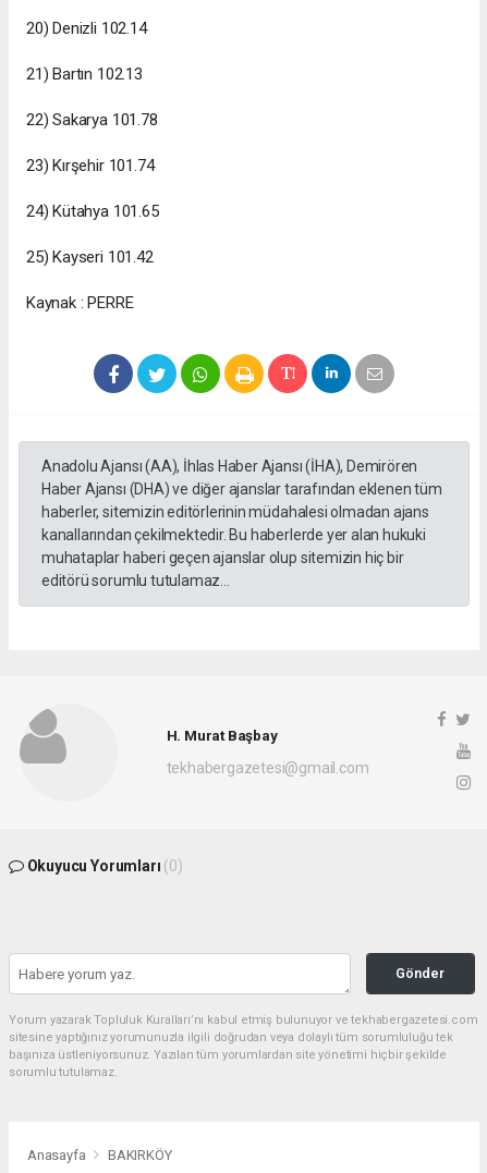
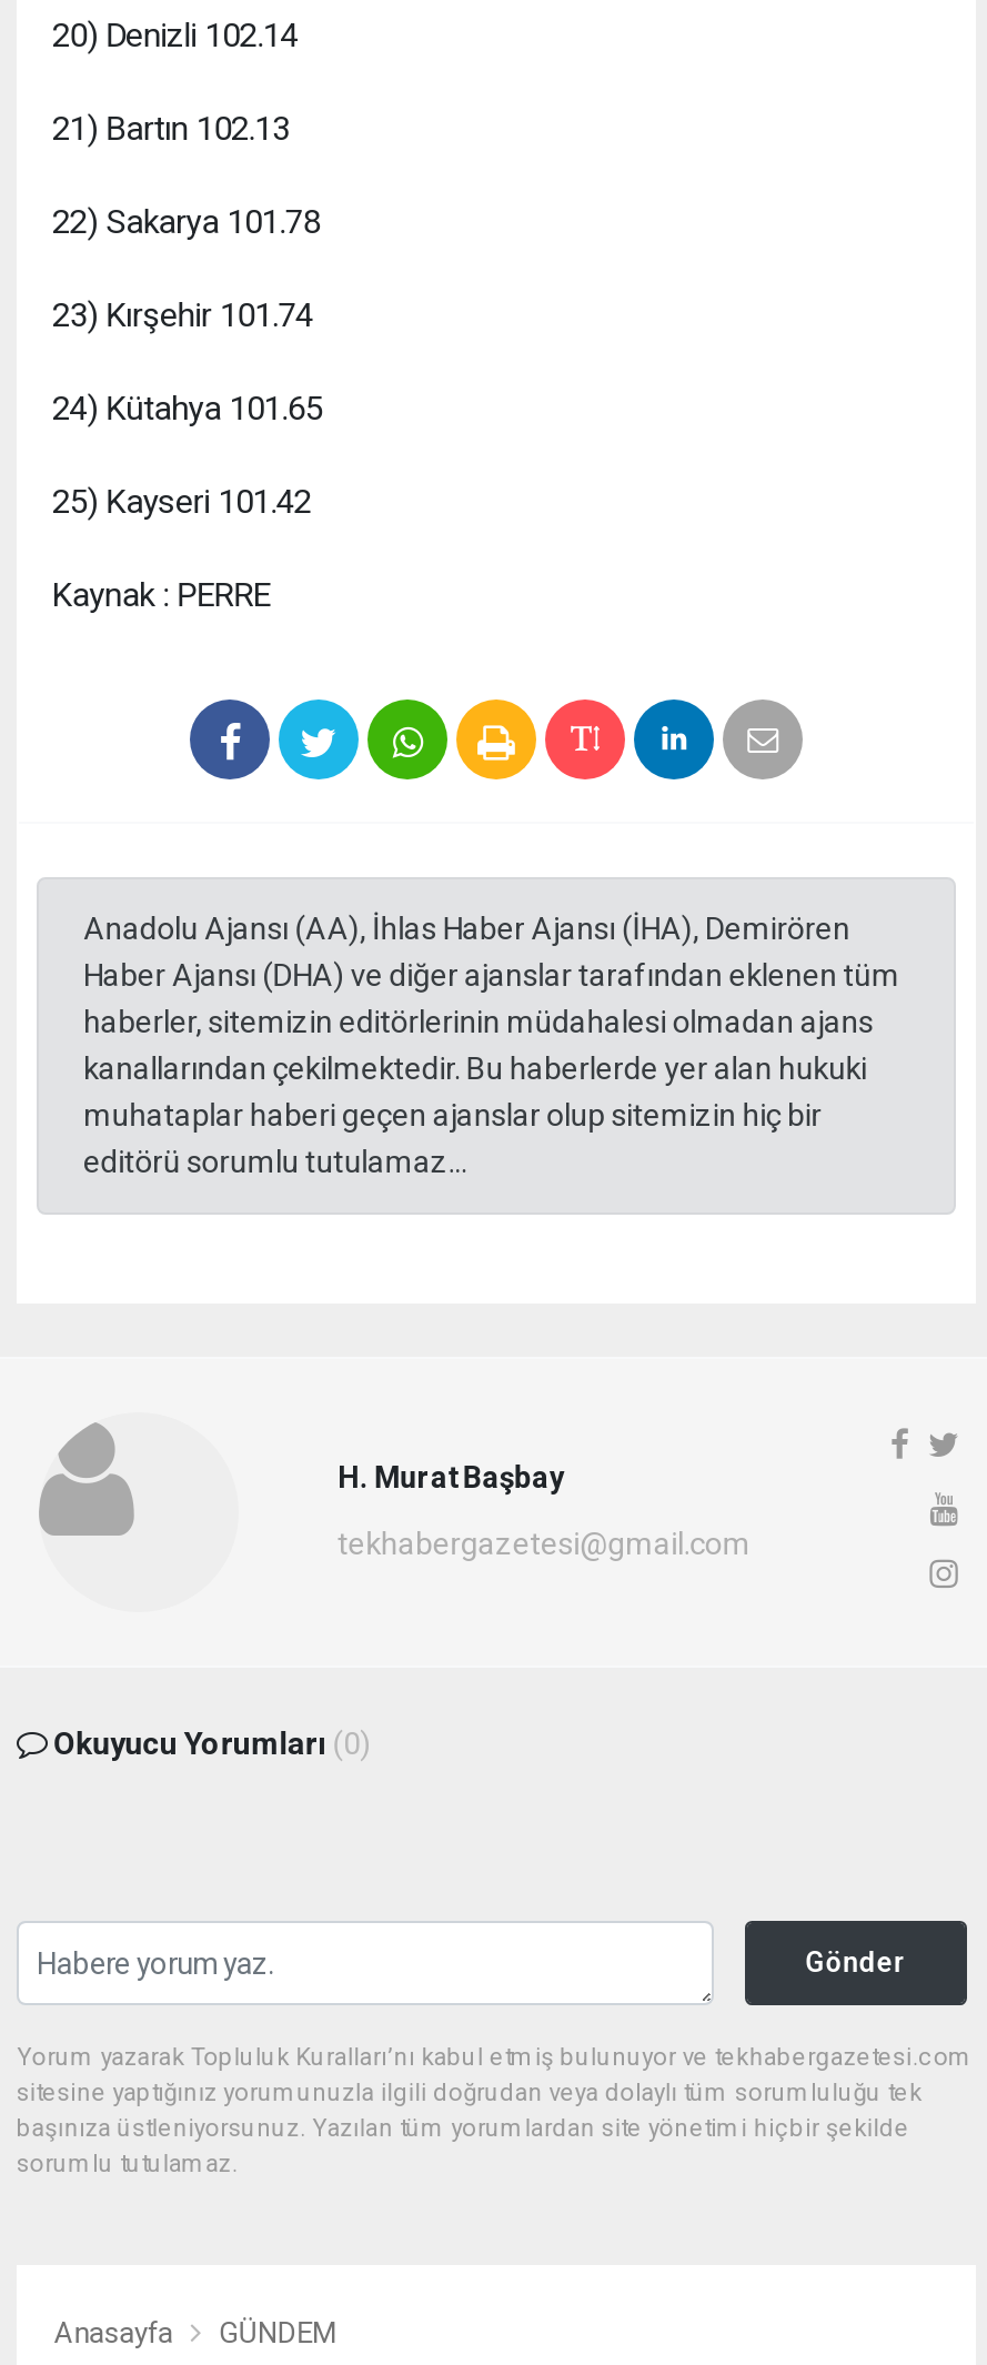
[108,1147,171,1164] BAKIRKÖY -> [218,2317,336,2351] GÜNDEM

